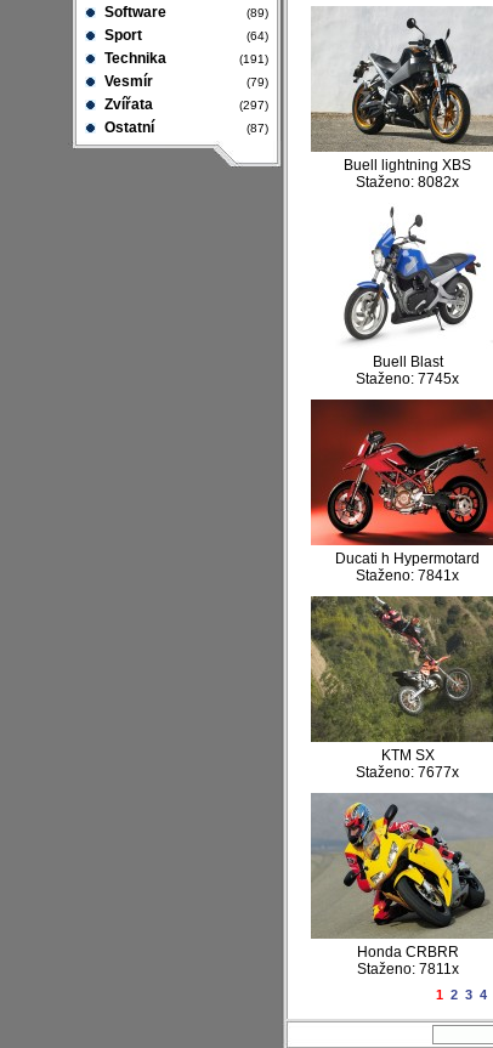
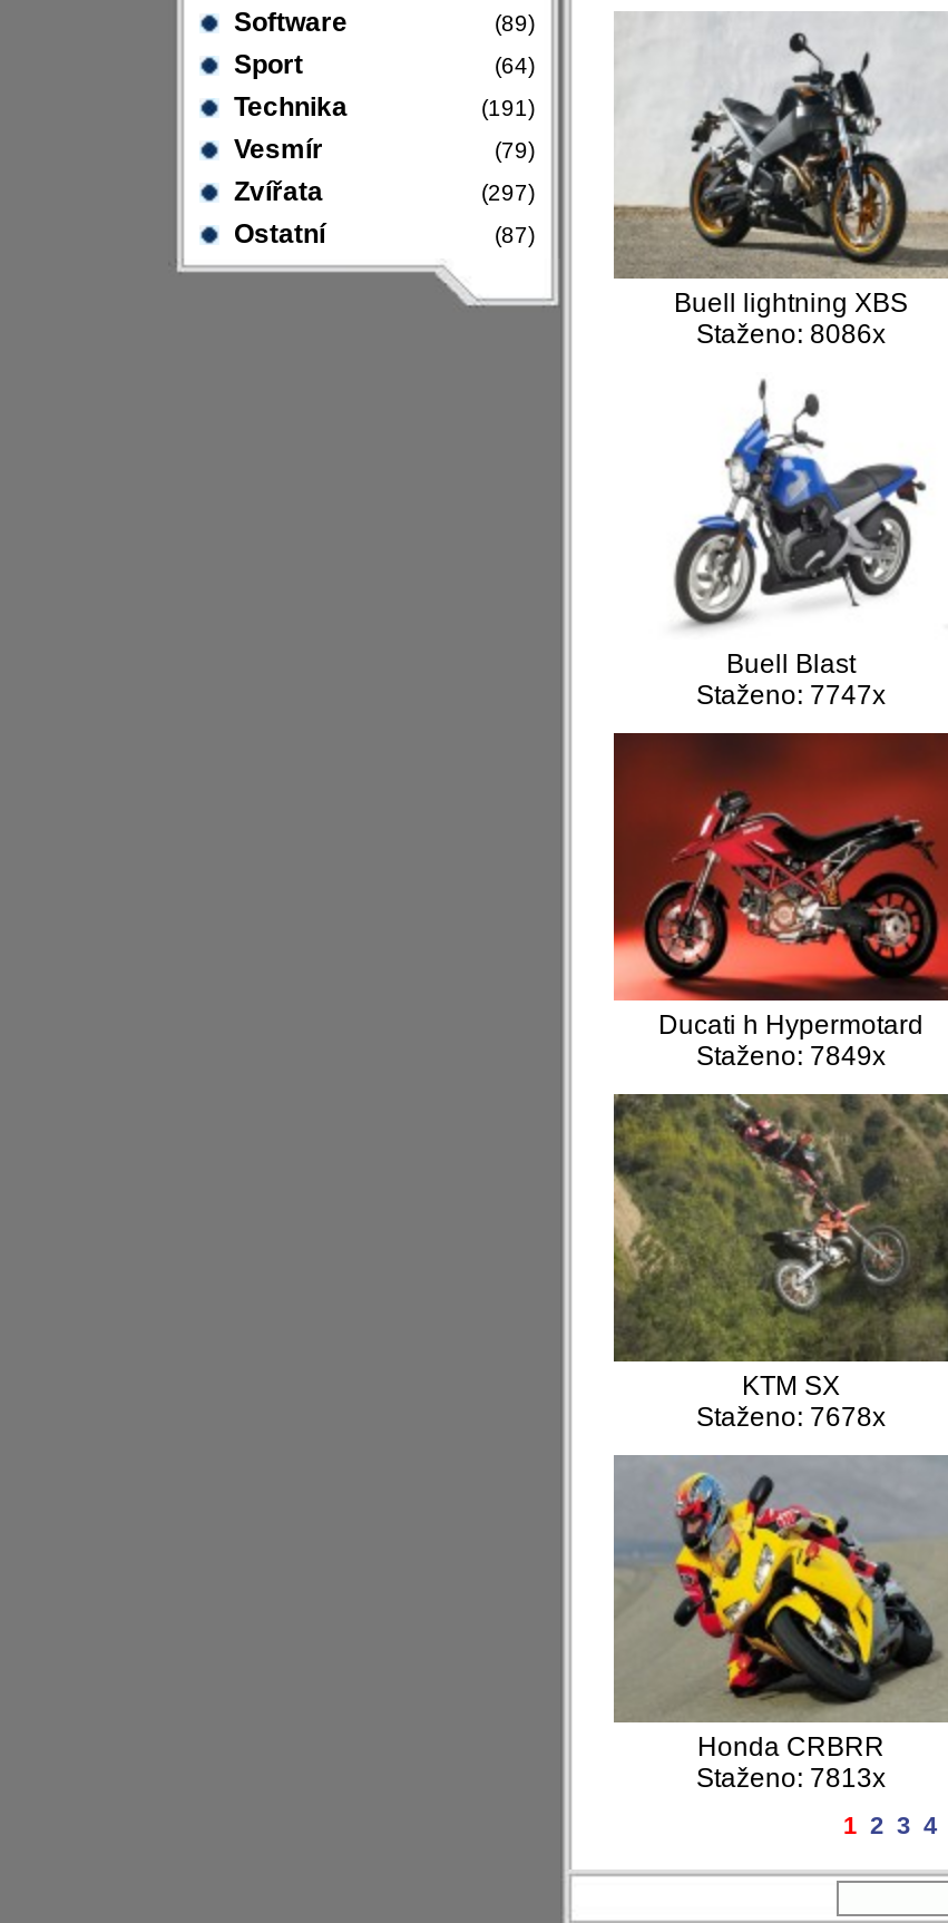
[356,174,459,191] Staženo: 8082x -> [696,319,886,350] Staženo: 8086x
[356,370,459,387] Staženo: 7745x -> [696,680,886,711] Staženo: 7747x
[356,567,459,584] Staženo: 7841x -> [696,1041,886,1072] Staženo: 7849x
[356,764,459,781] Staženo: 7677x -> [696,1402,886,1433] Staženo: 7678x
[356,961,458,978] Staženo: 7811x -> [696,1763,886,1794] Staženo: 7813x

